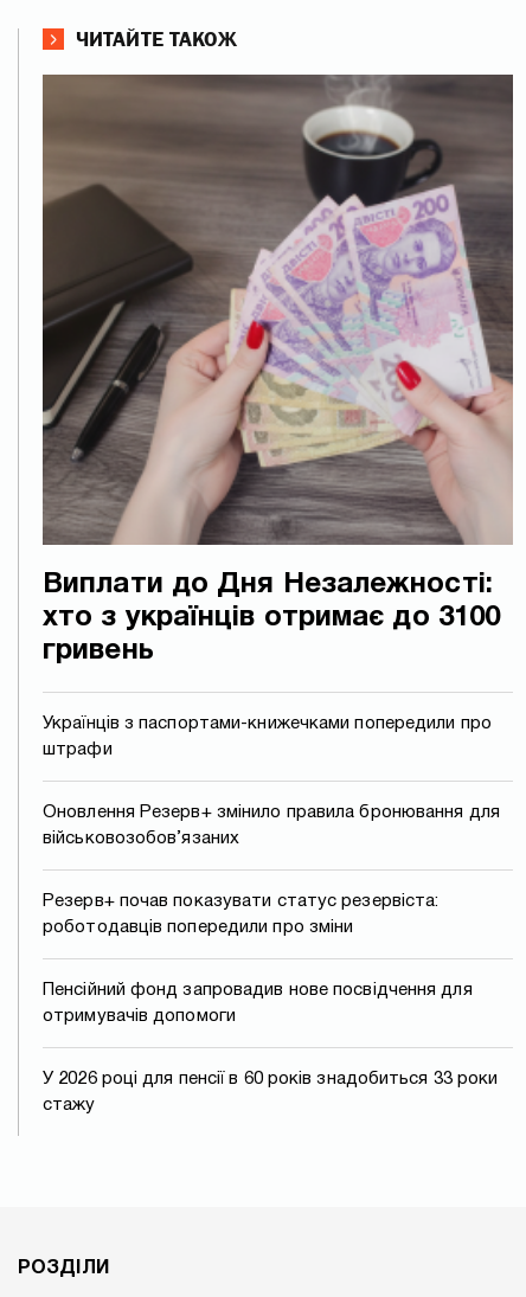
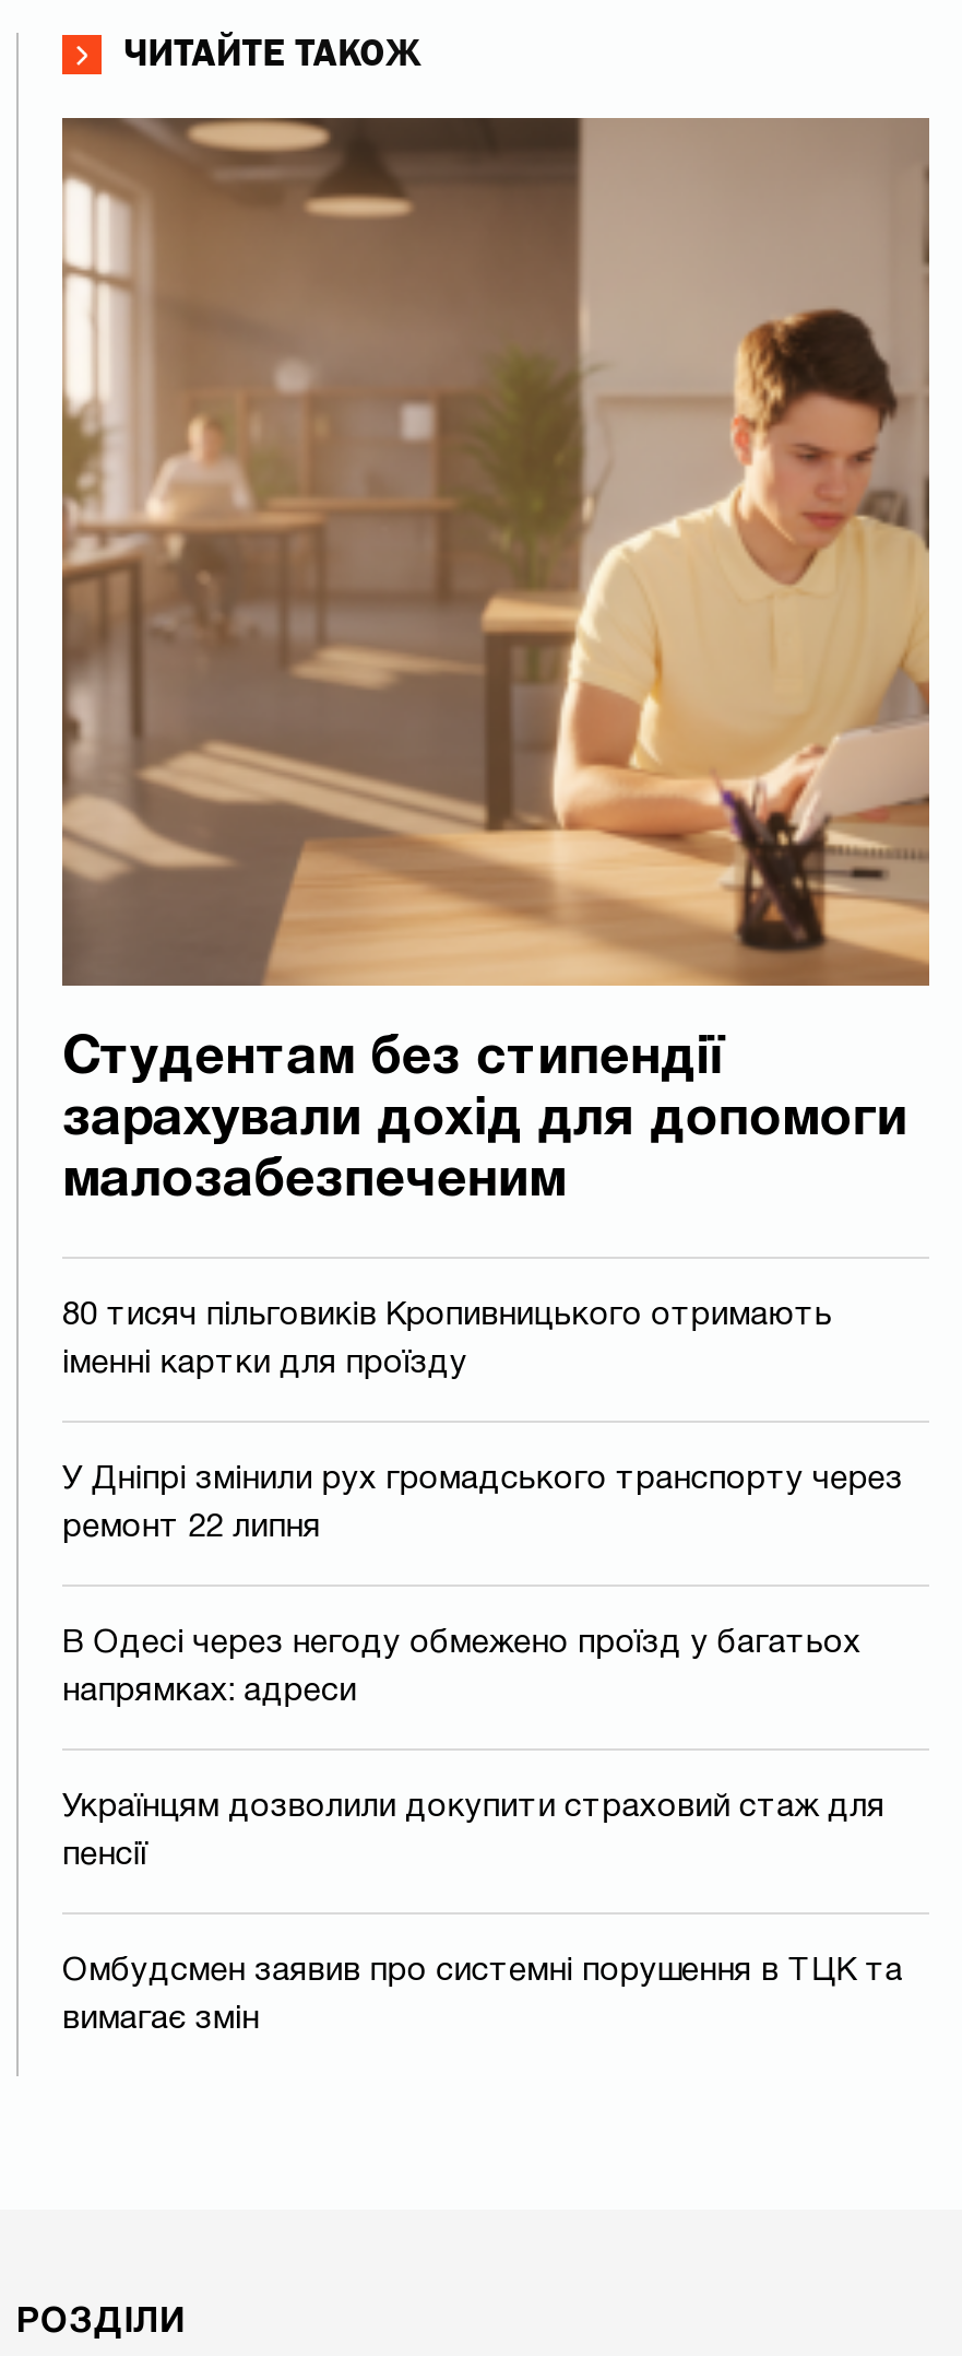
[41,75,514,664] [image] | Виплати до Дня Незалежності: | хто з українців отримає до 3100 | гривень -> [60,117,931,1207] [image] | Студентам без стипендії | зарахували дохід для допомоги | малозабезпеченим
[43,715,491,732] Українців з паспортами-книжечками попередили про -> [62,1301,832,1332] 80 тисяч пільговиків Кропивницького отримають
[43,741,112,758] штрафи -> [62,1349,467,1380] іменні картки для проїзду
[43,804,500,821] Оновлення Резерв+ змінило правила бронювання для -> [62,1465,903,1496] У Дніпрі змінили рух громадського транспорту через
[43,830,239,847] військовозобов’язаних -> [62,1513,321,1544] ремонт 22 липня
[43,893,439,910] Резерв+ почав показувати статус резервіста: -> [62,1629,861,1660] В Одесі через негоду обмежено проїзд у багатьох
[43,919,353,936] роботодавців попередили про зміни -> [62,1677,356,1708] напрямках: адреси
[43,982,472,998] Пенсійний фонд запровадив нове посвідчення для -> [62,1793,885,1824] Українцям дозволили докупити страховий стаж для
[43,1008,236,1024] отримувачів допомоги -> [62,1841,147,1872] пенсії
[43,1071,498,1087] У 2026 році для пенсії в 60 років знадобиться 33 роки -> [62,1957,903,1988] Омбудсмен заявив про системні порушення в ТЦК та
[43,1097,95,1113] стажу -> [62,2005,259,2036] вимагає змін

